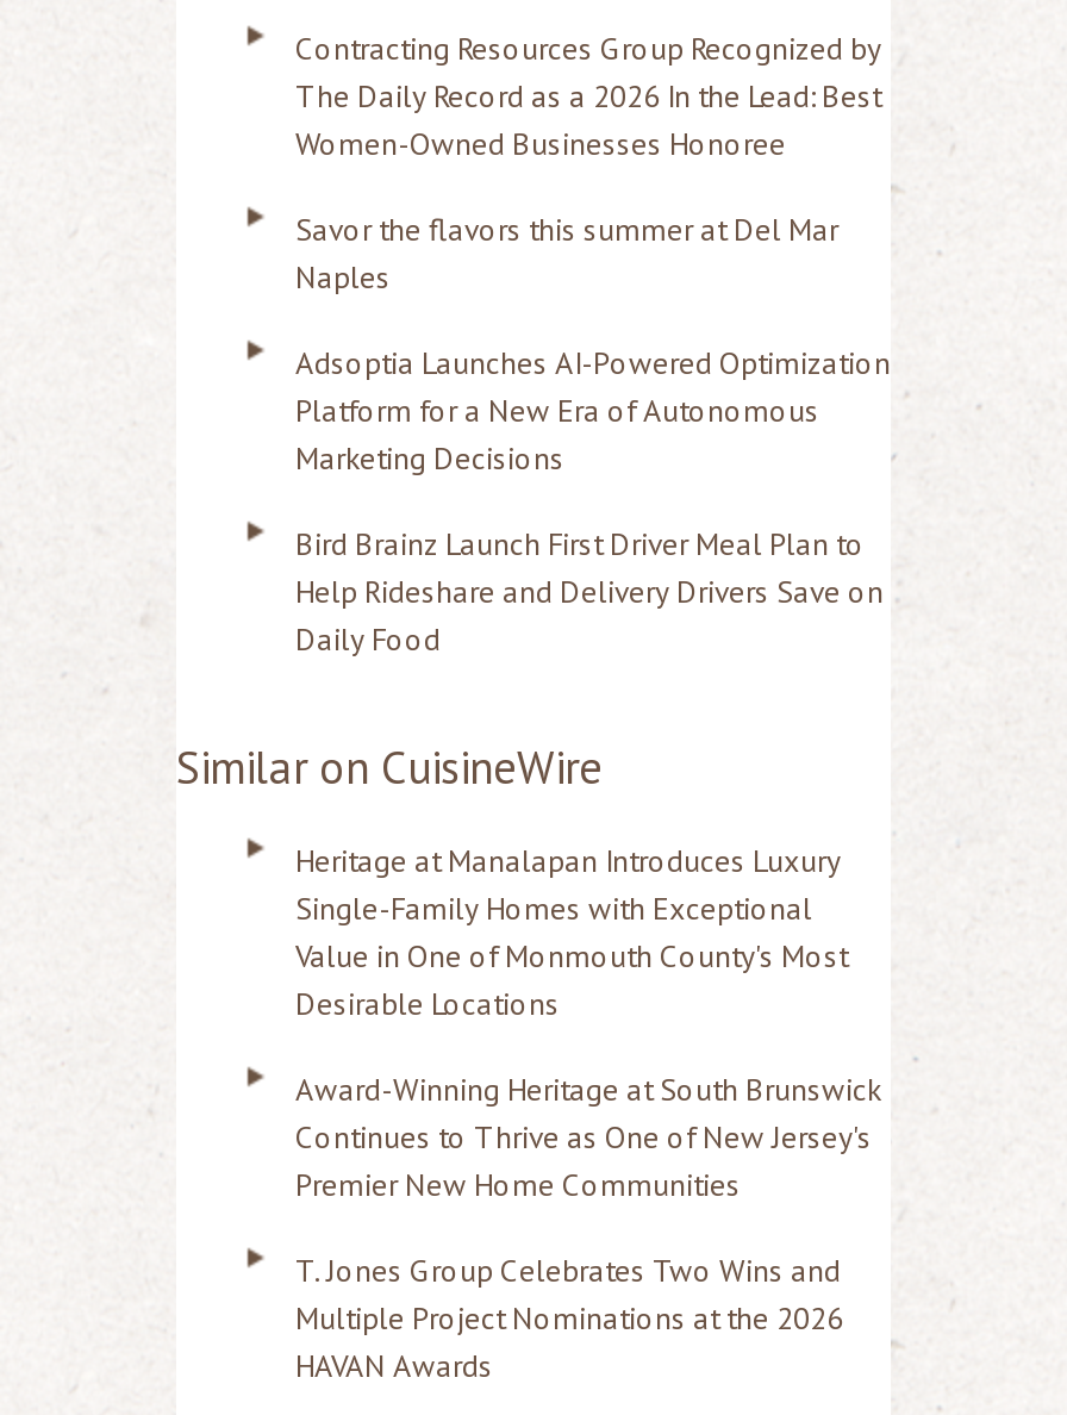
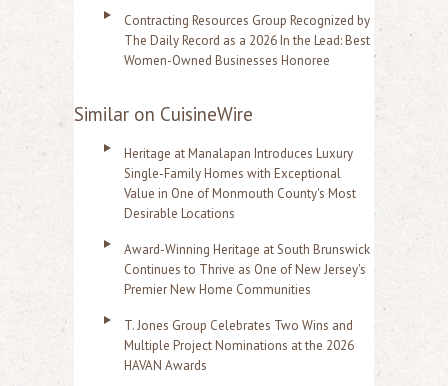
[295,208,891,659] Savor the flavors this summer at Del Mar | Naples | Adsoptia Launches AI-Powered Optimization | Platform for a New Era of Autonomous | Marketing Decisions | Bird Brainz Launch First Driver Meal Plan to | Help Rideshare and Delivery Drivers Save on | Daily Food -> none

